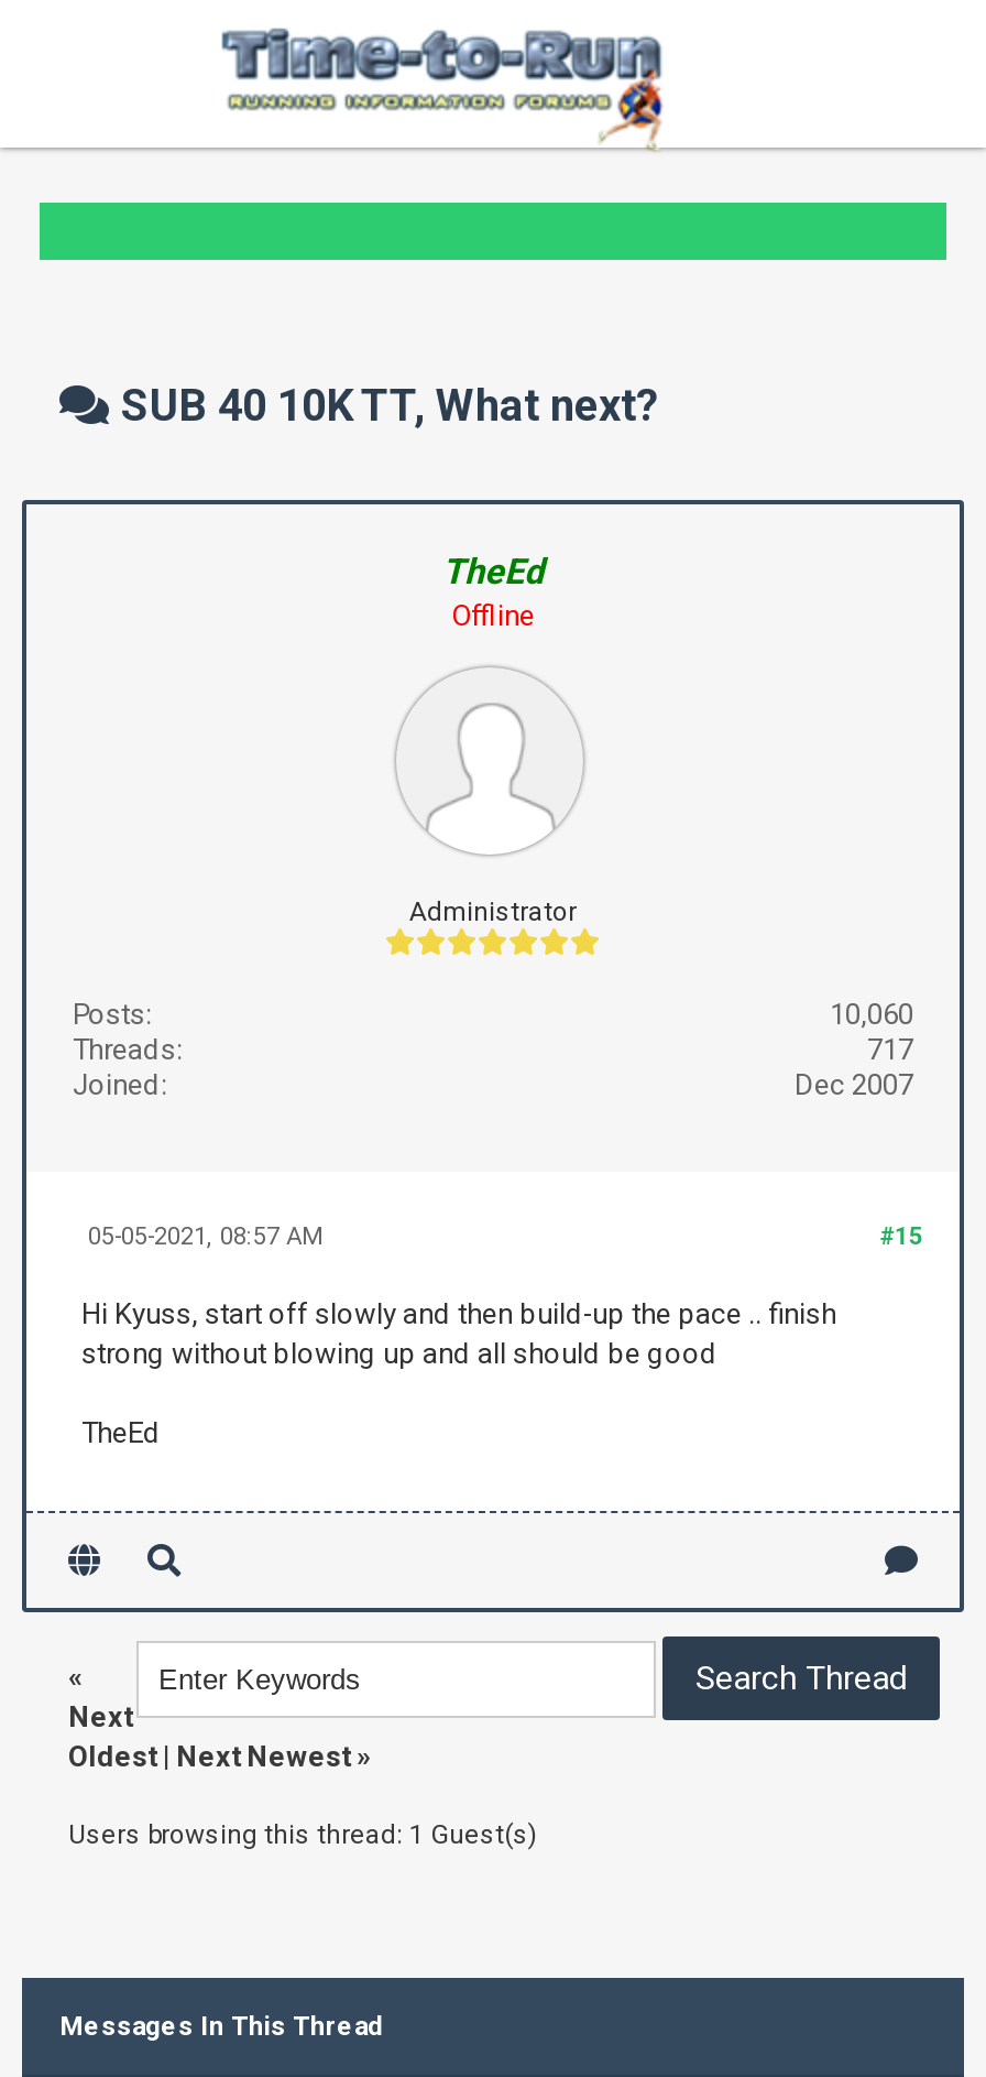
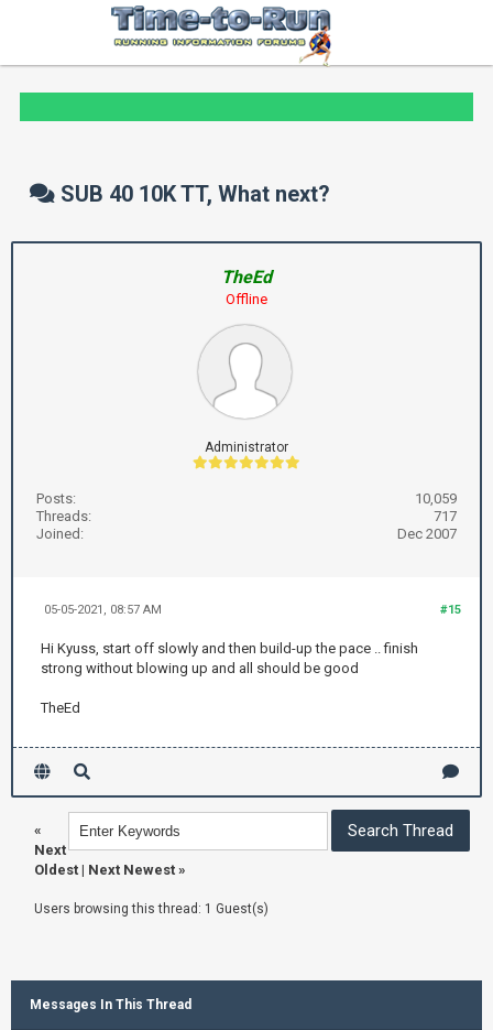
[830,998,913,1031] 10,060 -> [415,490,457,507] 10,059

